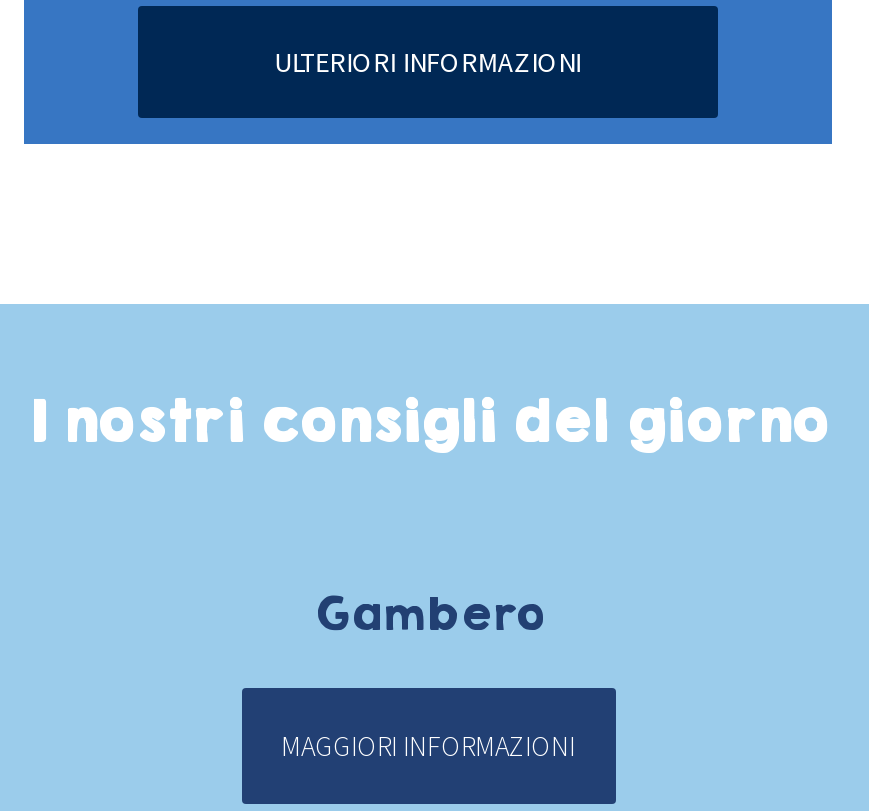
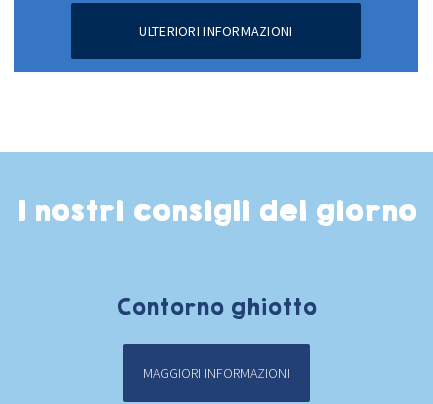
[313,583,543,643] Gambero -> [116,291,317,321] Contorno ghiotto

